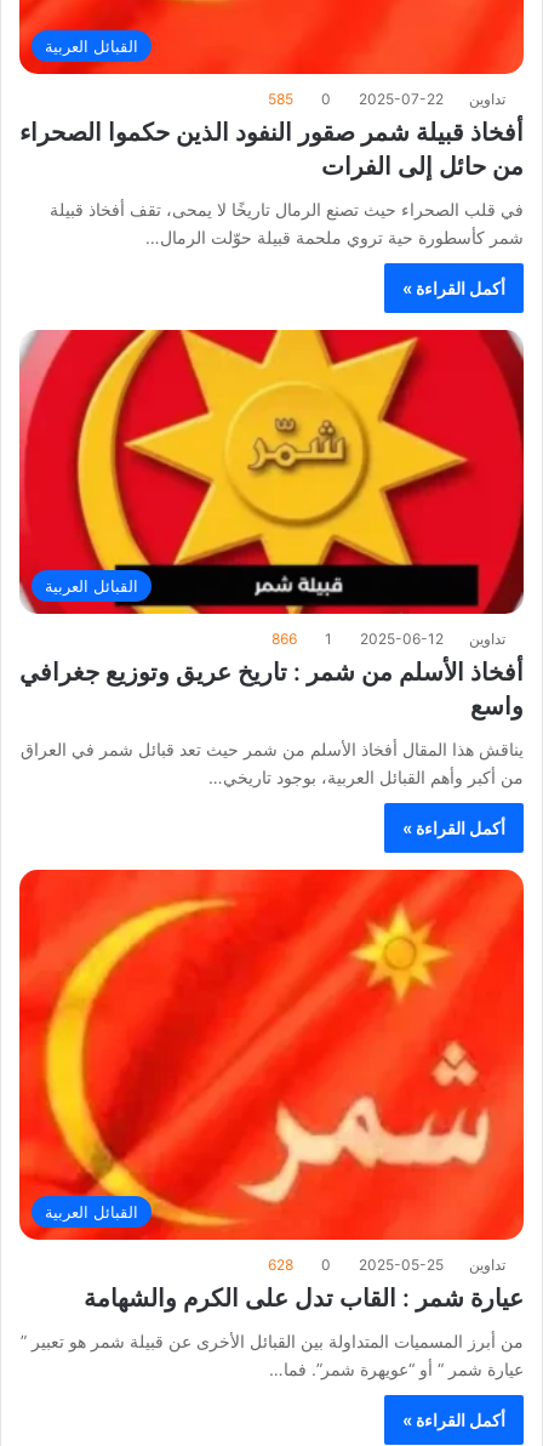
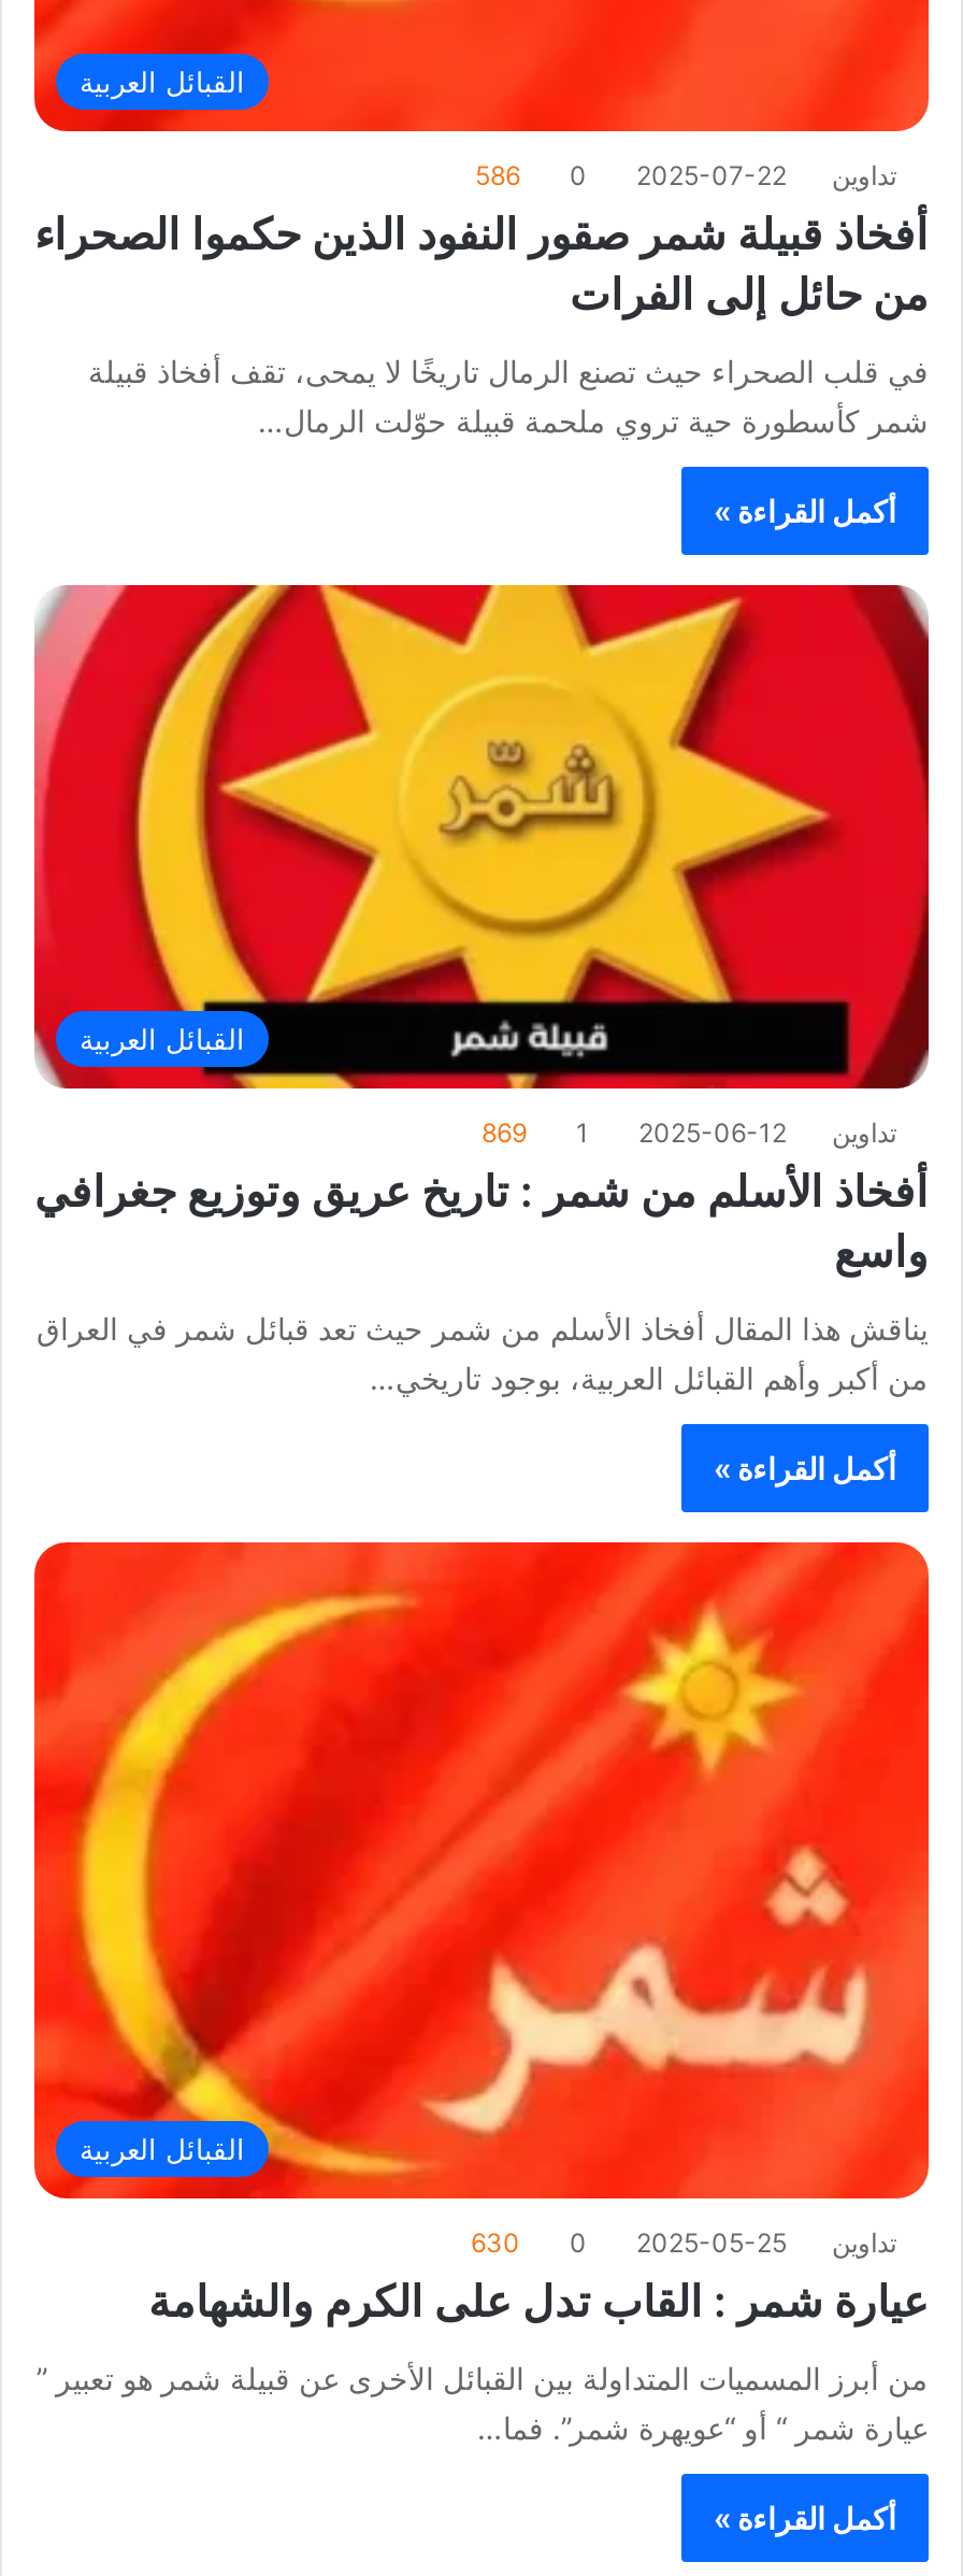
[268,90,505,108] تداوين 2025-07-22 0 585 -> [475,159,896,191] تداوين 2025-07-22 0 586
[271,630,505,648] تداوين 2025-06-12 1 866 -> [482,1117,896,1149] تداوين 2025-06-12 1 869
[268,1256,505,1274] تداوين 2025-05-25 0 628 -> [471,2227,896,2260] تداوين 2025-05-25 0 630

